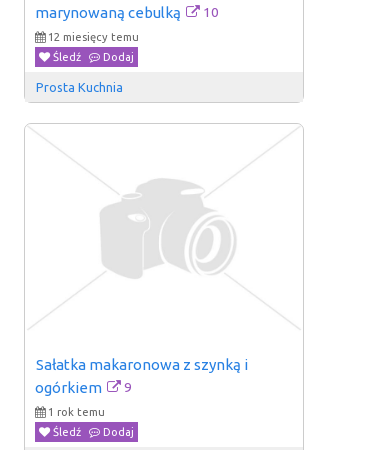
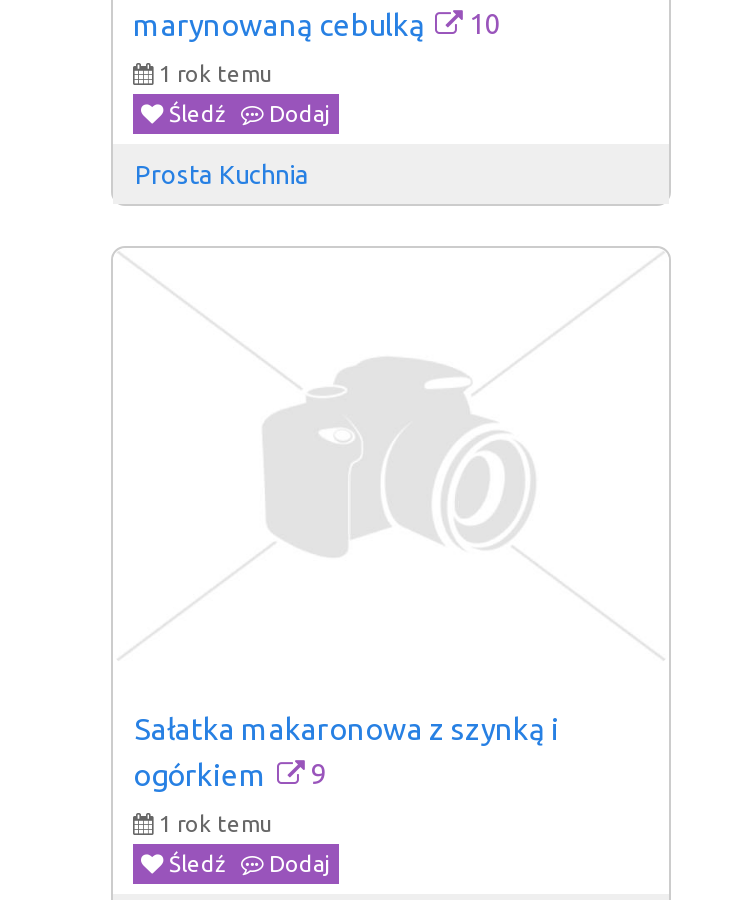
[48,31,139,43] 12 miesięcy temu -> [159,63,273,87] 1 rok temu

